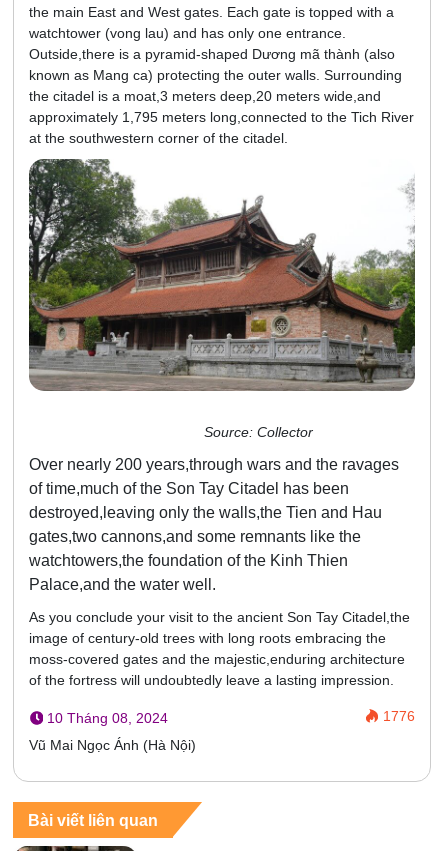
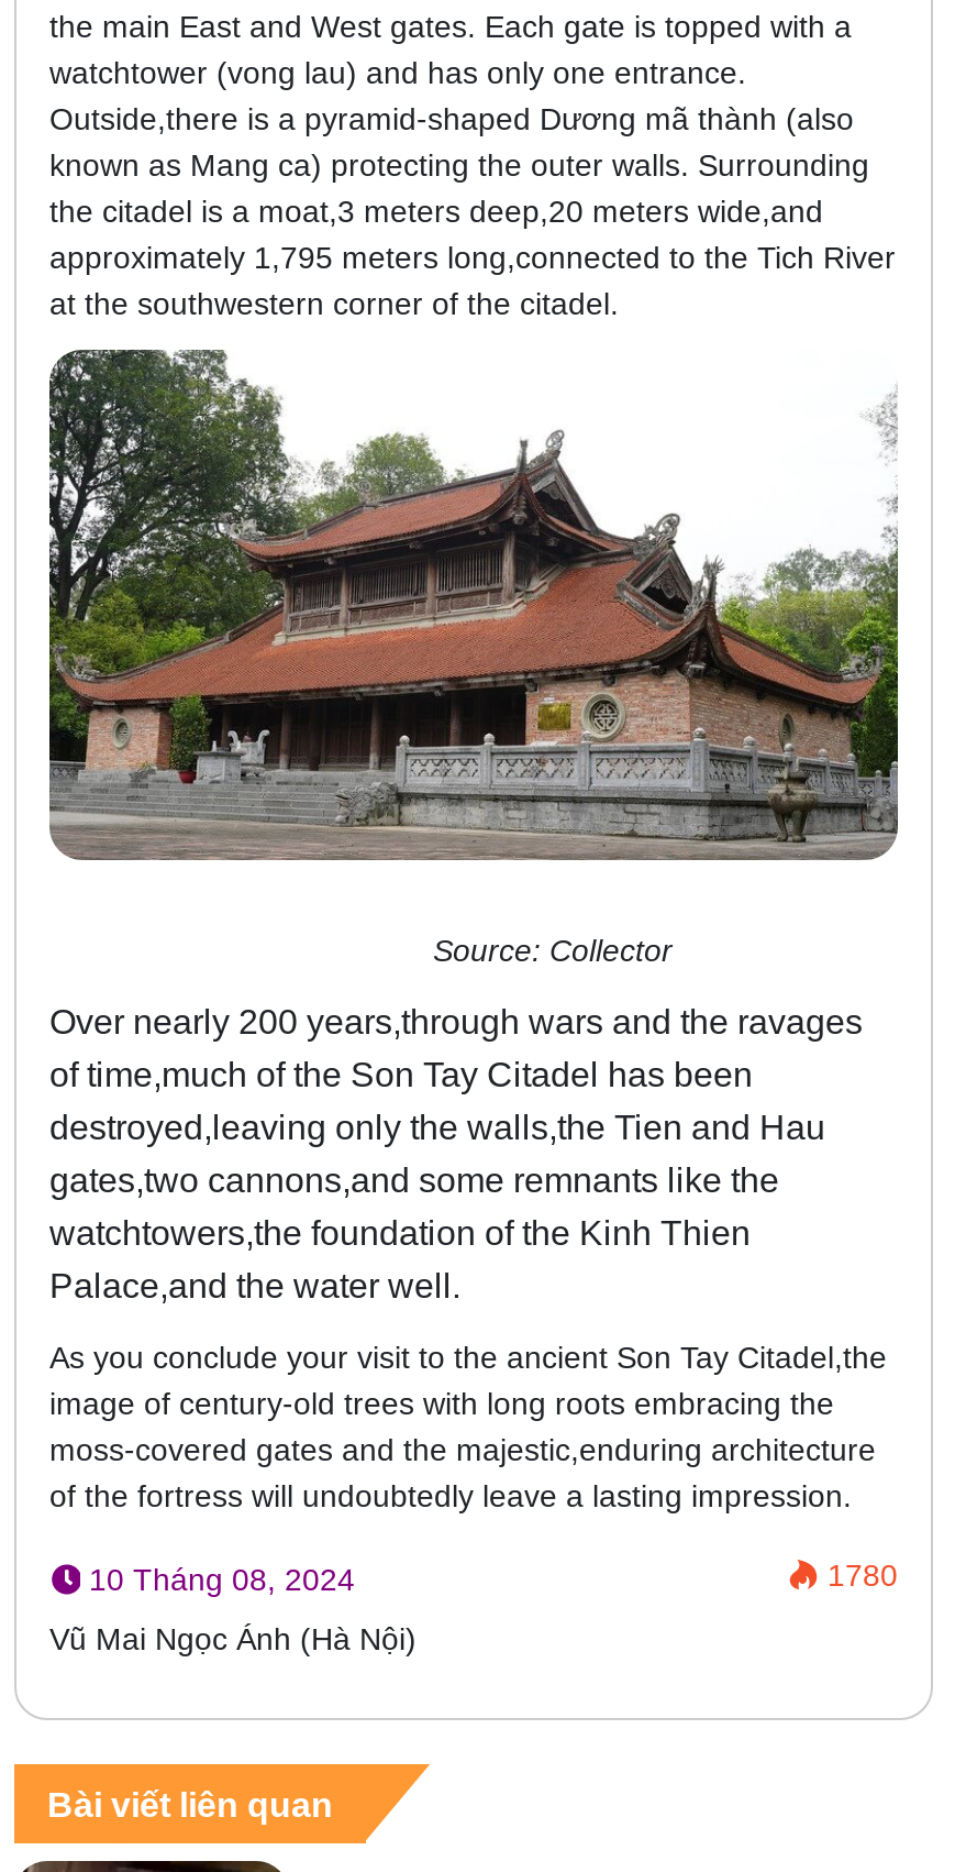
[379,708,415,724] 1776 -> [819,1557,898,1592] 1780

